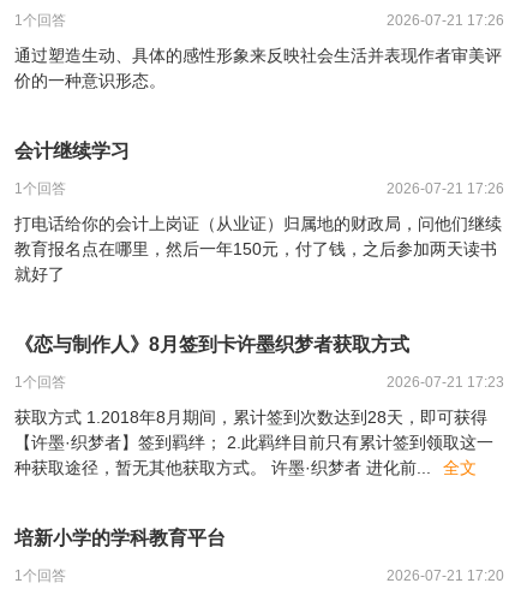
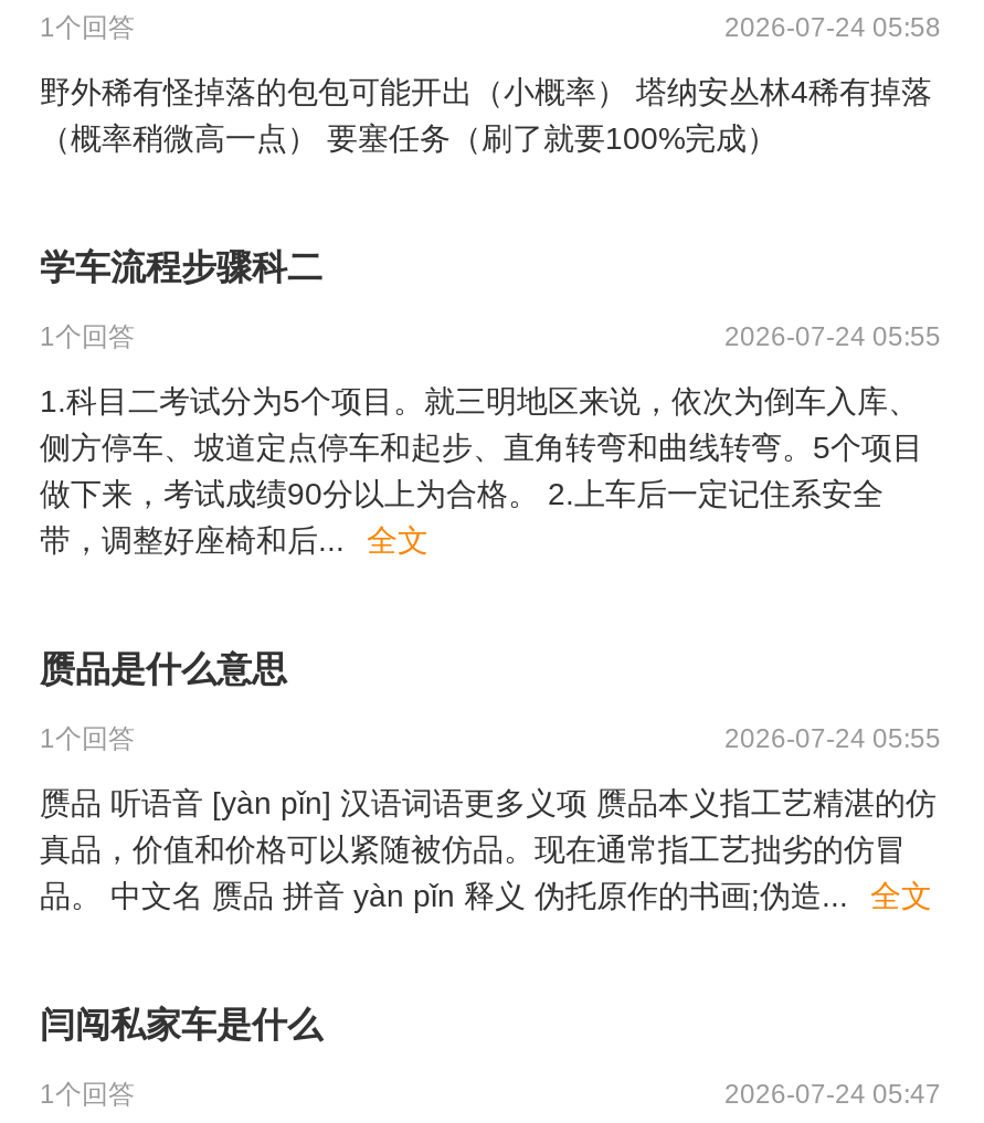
[387,12,504,29] 2026-07-21 17:26 -> [724,12,941,43] 2026-07-24 05:58
[14,46,502,90] 通过塑造生动、具体的感性形象来反映社会生活并表现作者审美评 | 价的一种意识形态。 -> [40,74,932,156] 野外稀有怪掉落的包包可能开出（小概率） 塔纳安丛林4稀有掉落 | （概率稍微高一点） 要塞任务（刷了就要100%完成）
[14,141,130,161] 会计继续学习 -> [40,248,322,286] 学车流程步骤科二
[387,180,504,197] 2026-07-21 17:26 -> [724,321,941,352] 2026-07-24 05:55
[14,214,502,284] 打电话给你的会计上岗证（从业证）归属地的财政局，问他们继续 | 教育报名点在哪里，然后一年150元，付了钱，之后参加两天读书 | 就好了 -> [40,383,923,558] 1.科目二考试分为5个项目。就三明地区来说，依次为倒车入库、 | 侧方停车、坡道定点停车和起步、直角转弯和曲线转弯。5个项目 | 做下来，考试成绩90分以上为合格。 2.上车后一定记住系安全 | 带，调整好座椅和后... | 全文
[14,334,409,355] 《恋与制作人》8月签到卡许墨织梦者获取方式 -> [40,650,287,688] 赝品是什么意思
[387,374,504,391] 2026-07-21 17:23 -> [724,723,941,754] 2026-07-24 05:55
[14,407,493,477] 获取方式 1.2018年8月期间，累计签到次数达到28天，即可获得 | 【许墨·织梦者】签到羁绊； 2.此羁绊目前只有累计签到领取这一 | 种获取途径，暂无其他获取方式。 许墨·织梦者 进化前... -> [40,785,937,913] 赝品 听语音 [yàn pǐn] 汉语词语更多义项 赝品本义指工艺精湛的仿 | 真品，价值和价格可以紧随被仿品。现在通常指工艺拙劣的仿冒 | 品。 中文名 赝品 拼音 yàn pǐn 释义 伪托原作的书画;伪造...
[14,528,226,548] 培新小学的学科教育平台 -> [40,1006,322,1043] 闫闯私家车是什么
[387,567,504,584] 2026-07-21 17:20 -> [724,1079,941,1110] 2026-07-24 05:47

